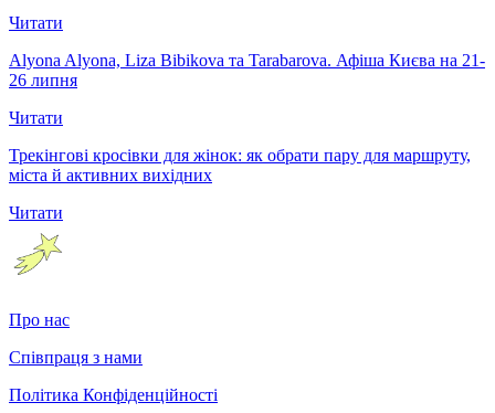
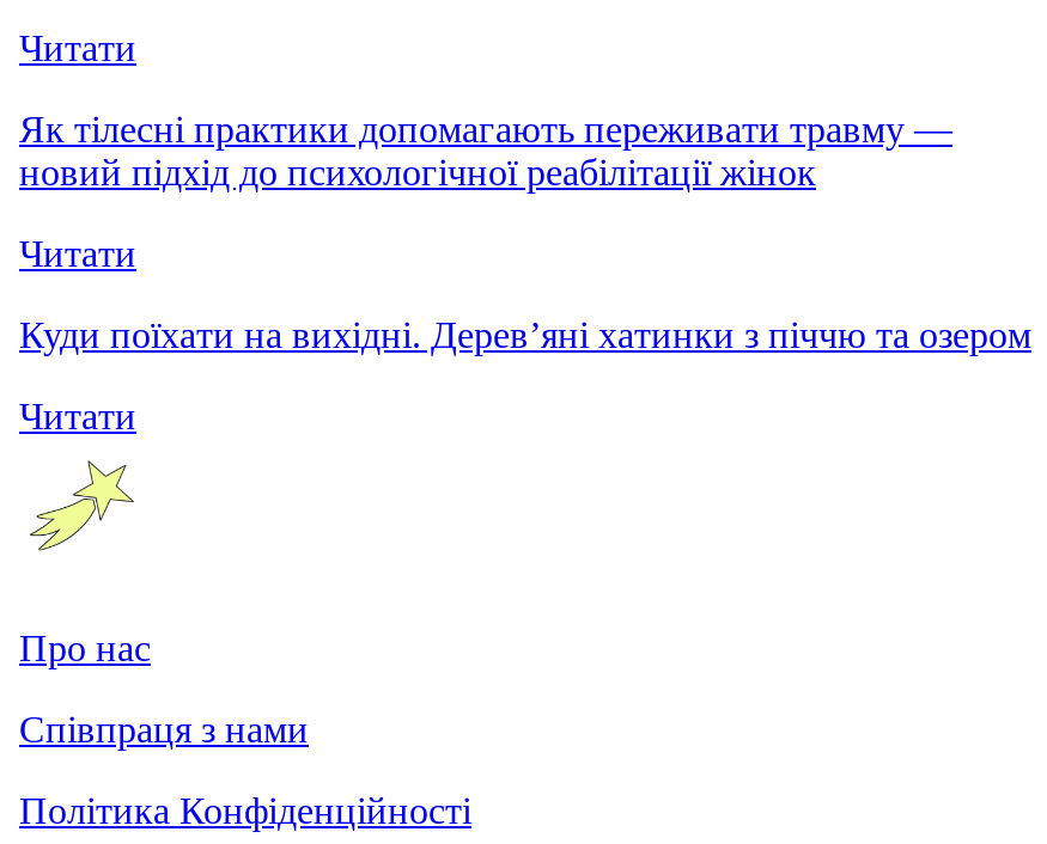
[9,50,485,89] Alyona Alyona, Liza Bibikova та Tarabarova. Афіша Києва на 21- | 26 липня -> [19,108,952,192] Як тілесні практики допомагають переживати травму — | новий підхід до психологічної реабілітації жінок
[9,145,471,184] Трекінгові кросівки для жінок: як обрати пару для маршруту, | міста й активних вихідних -> [19,313,1031,354] Куди поїхати на вихідні. Дерев’яні хатинки з піччю та озером

